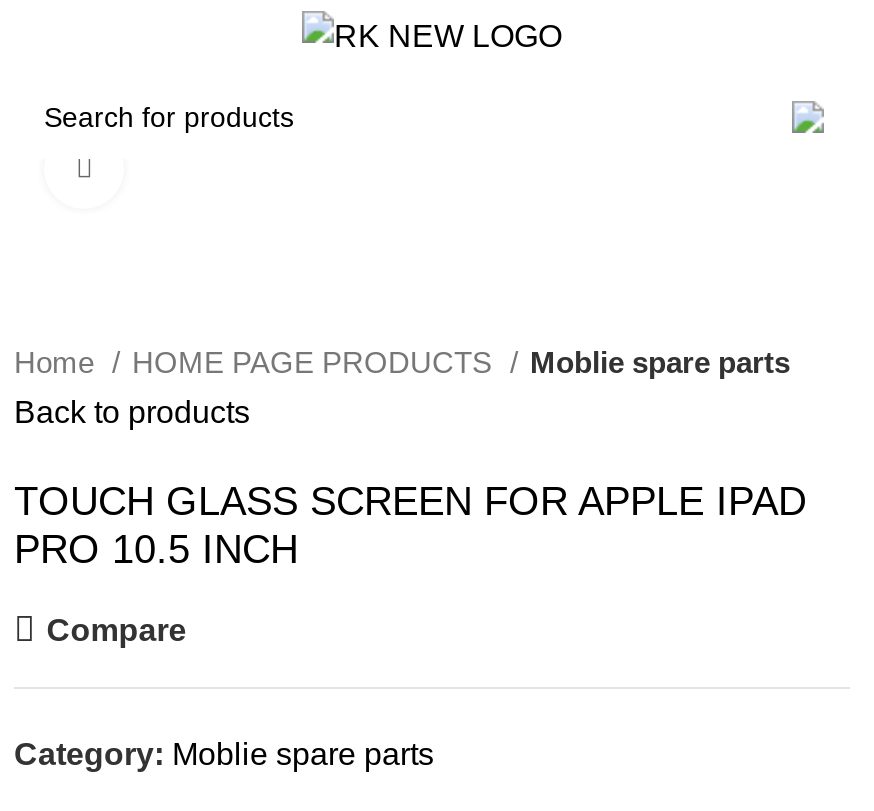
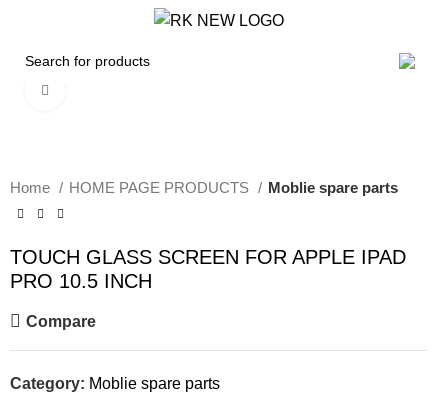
[14,395,250,429] Back to products -> none

